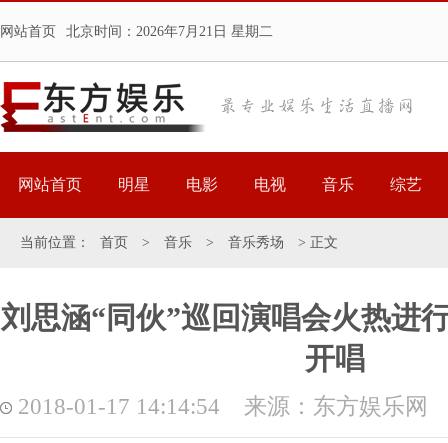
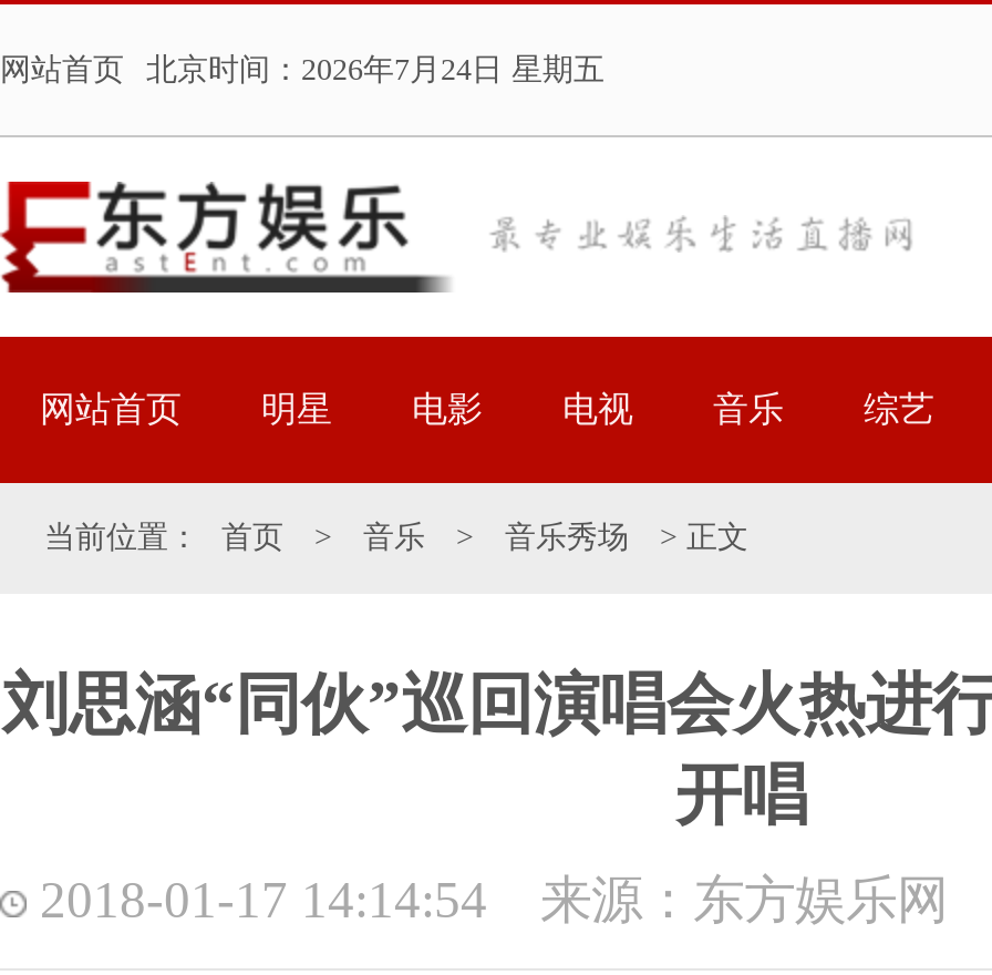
[66,24,273,39] 北京时间：2026年7月21日 星期二 -> [146,53,604,86] 北京时间：2026年7月24日 星期五

